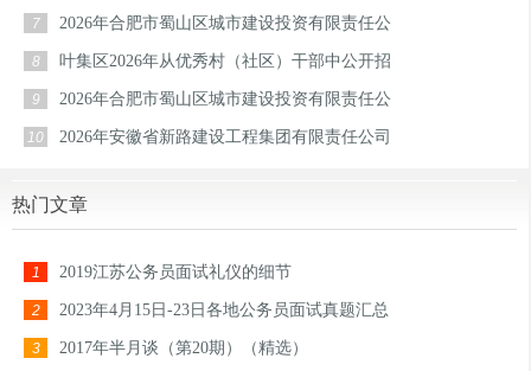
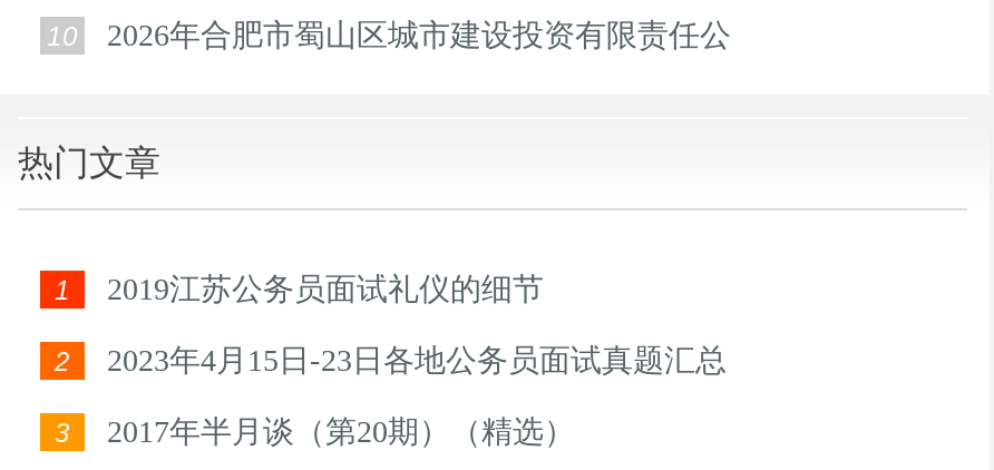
[31,14,391,32] 7 2026年合肥市蜀山区城市建设投资有限责任公 -> [47,19,731,52] 10 2026年合肥市蜀山区城市建设投资有限责任公
[27,52,391,146] 8 | 叶集区2026年从优秀村（社区）干部中公开招 | 9 | 2026年合肥市蜀山区城市建设投资有限责任公 | 10 | 2026年安徽省新路建设工程集团有限责任公司 -> none

